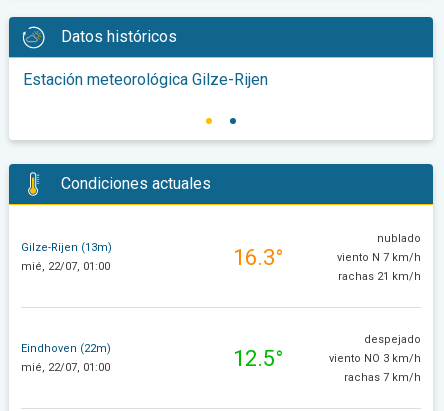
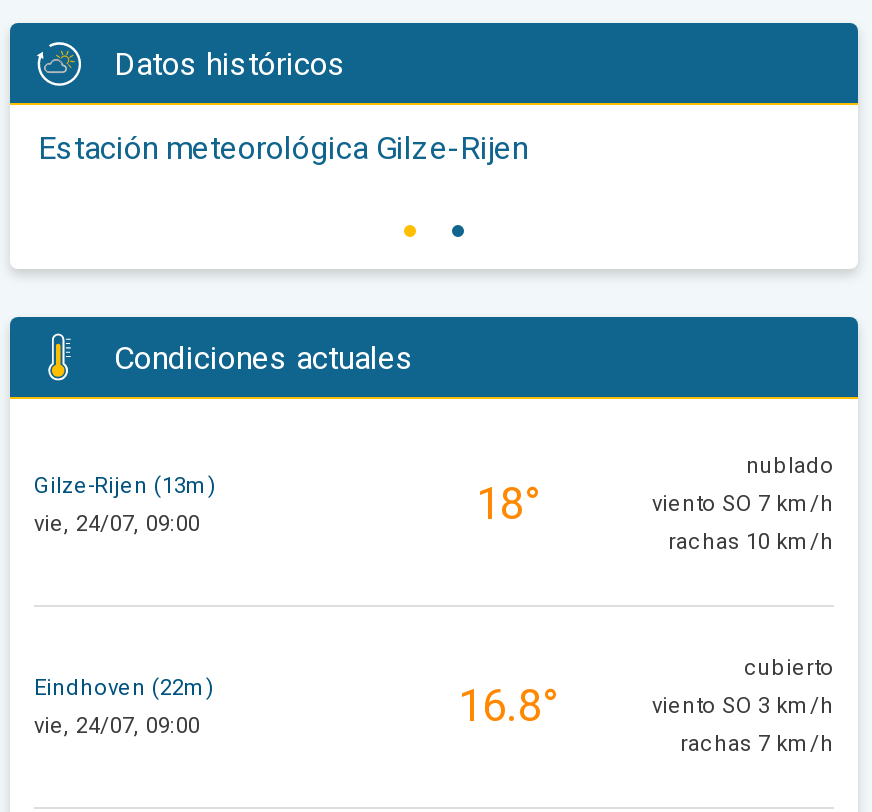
[21,245,283,273] mié, 22/07, 01:00 | 16.3° -> [34,479,540,536] vie, 24/07, 09:00 | 18°
[337,251,421,264] viento N 7 km/h -> [652,491,834,517] viento SO 7 km/h
[338,270,421,283] rachas 21 km/h -> [668,529,834,555] rachas 10 km/h
[364,333,421,346] despejado -> [744,655,834,681] cubierto
[21,346,283,374] mié, 22/07, 01:00 | 12.5° -> [34,681,558,738] vie, 24/07, 09:00 | 16.8°
[329,352,421,365] viento NO 3 km/h -> [652,693,834,719] viento SO 3 km/h

